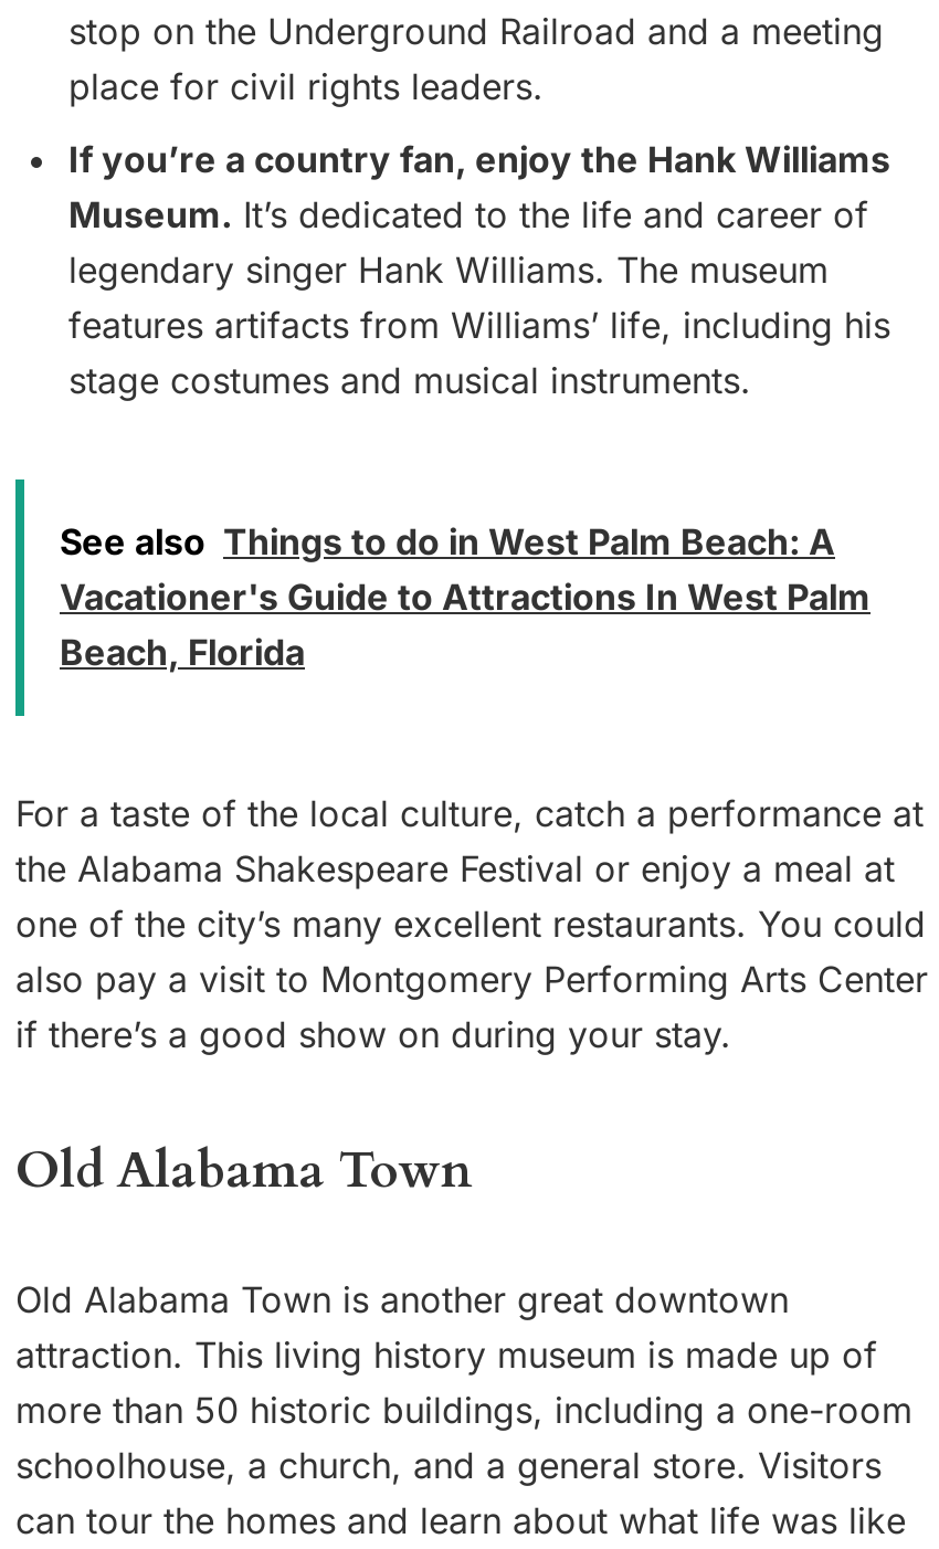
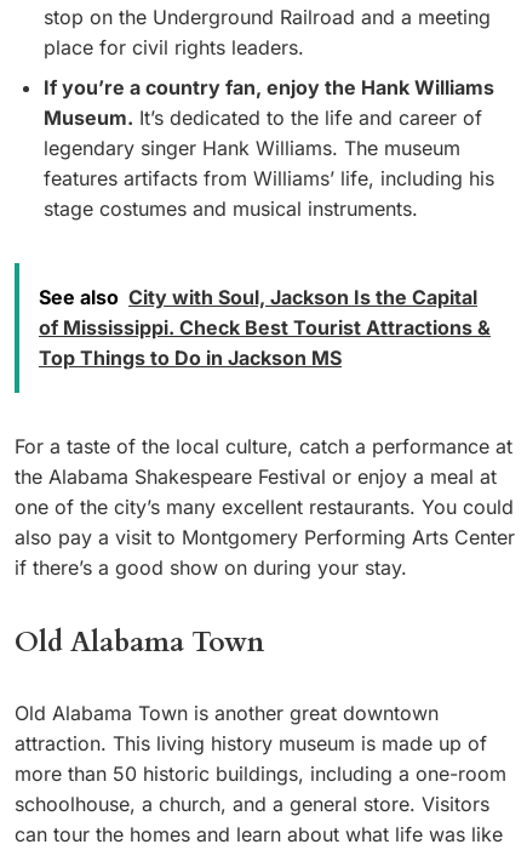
[60,520,871,675] See also Things to do in West Palm Beach: A | Vacationer's Guide to Attractions In West Palm | Beach, Florida -> [39,285,491,370] See also City with Soul, Jackson Is the Capital | of Mississippi. Check Best Tourist Attractions & | Top Things to Do in Jackson MS

